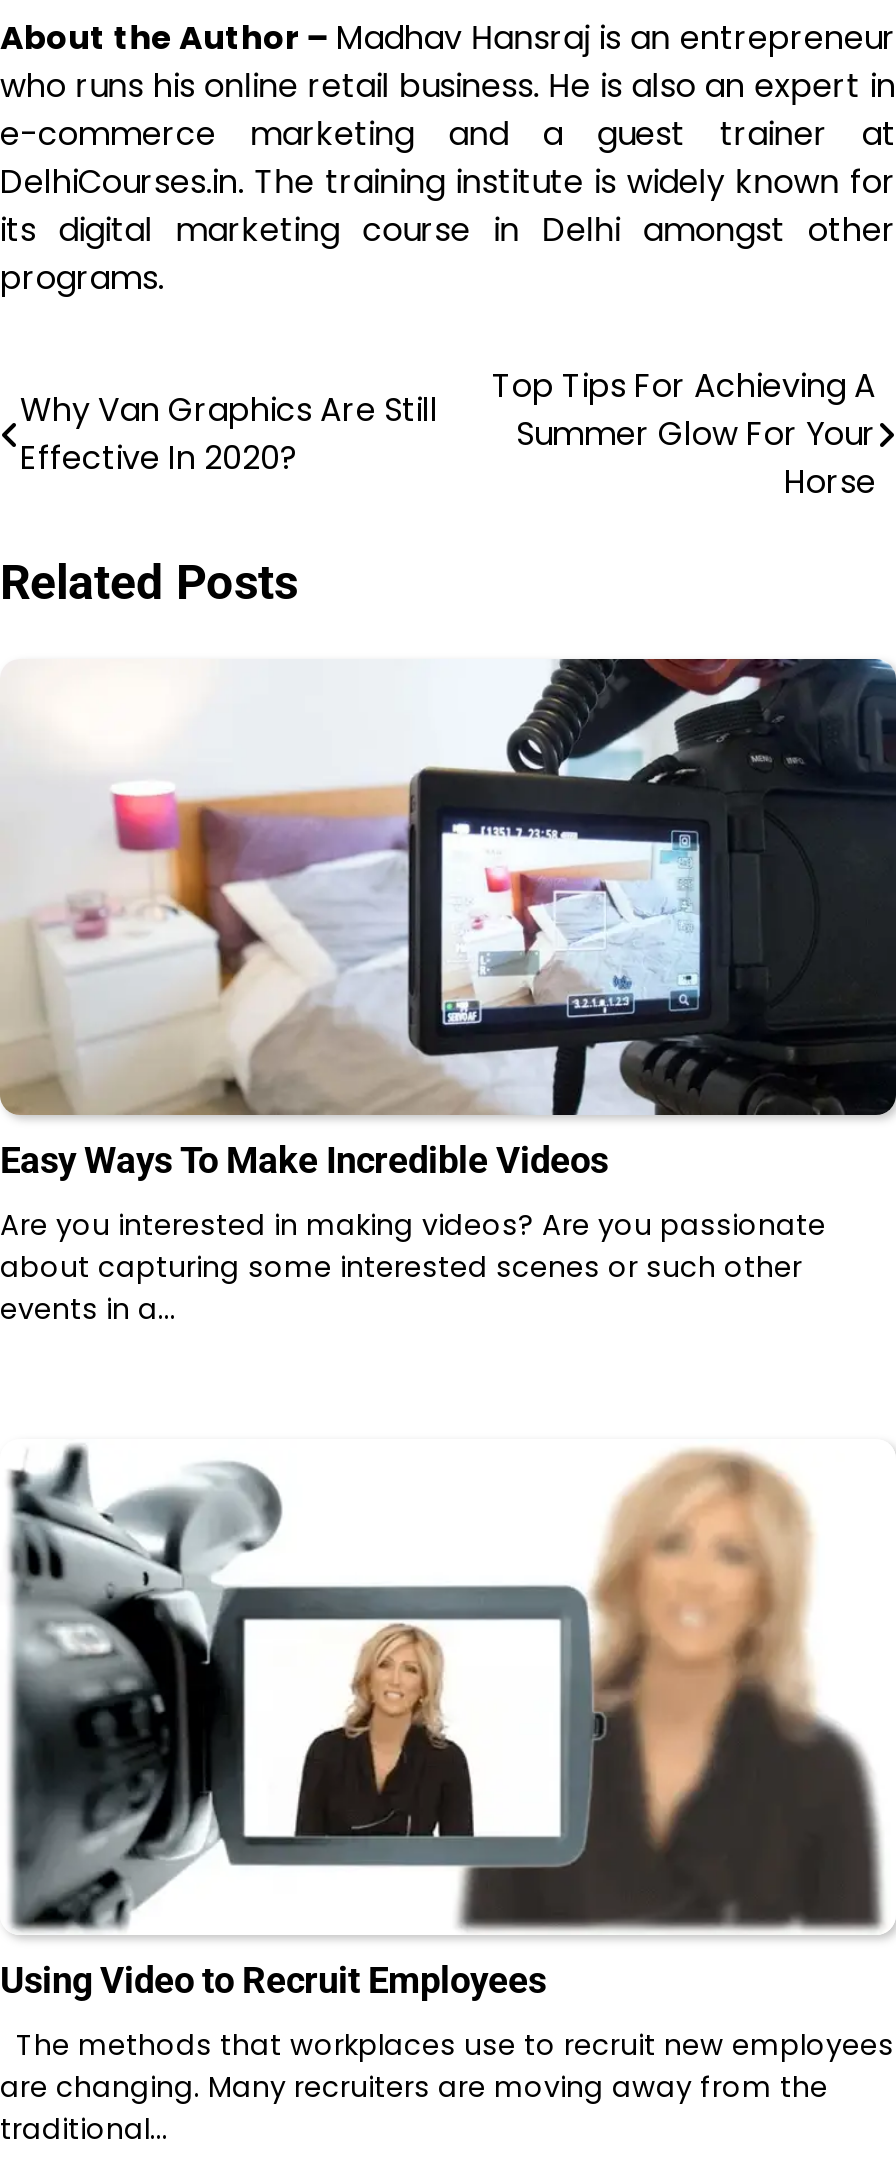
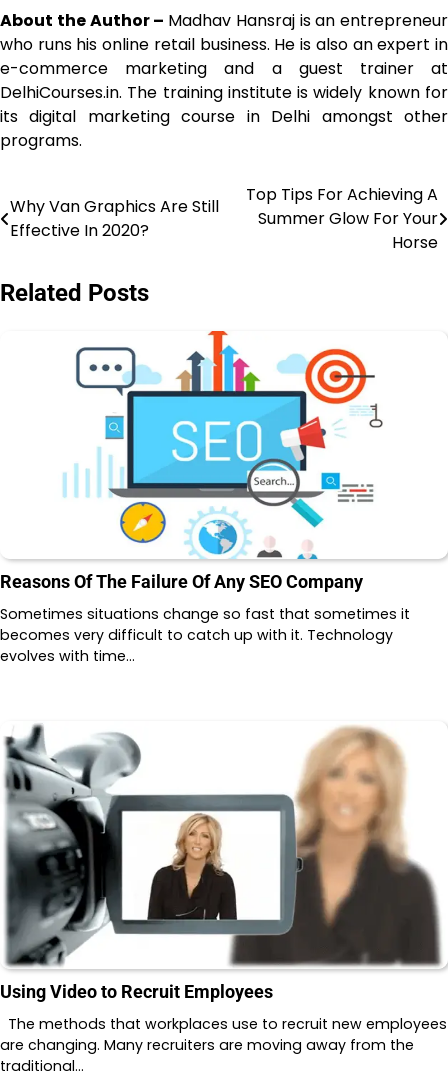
[0,657,890,1180] [image] | Easy Ways To Make Incredible Videos -> [0,330,445,591] [image] | Reasons Of The Failure Of Any SEO Company
[0,1204,826,1328] Are you interested in making videos? Are you passionate | about capturing some interested scenes or such other | events in a… -> [0,603,410,665] Sometimes situations change so fast that sometimes it | becomes very difficult to catch up with it. Technology | evolves with time…

